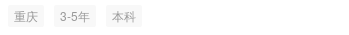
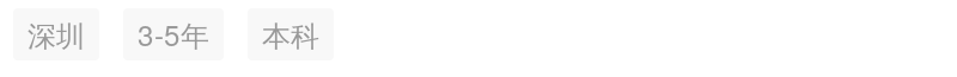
[14,7,38,24] 重庆 -> [28,13,85,53] 深圳

